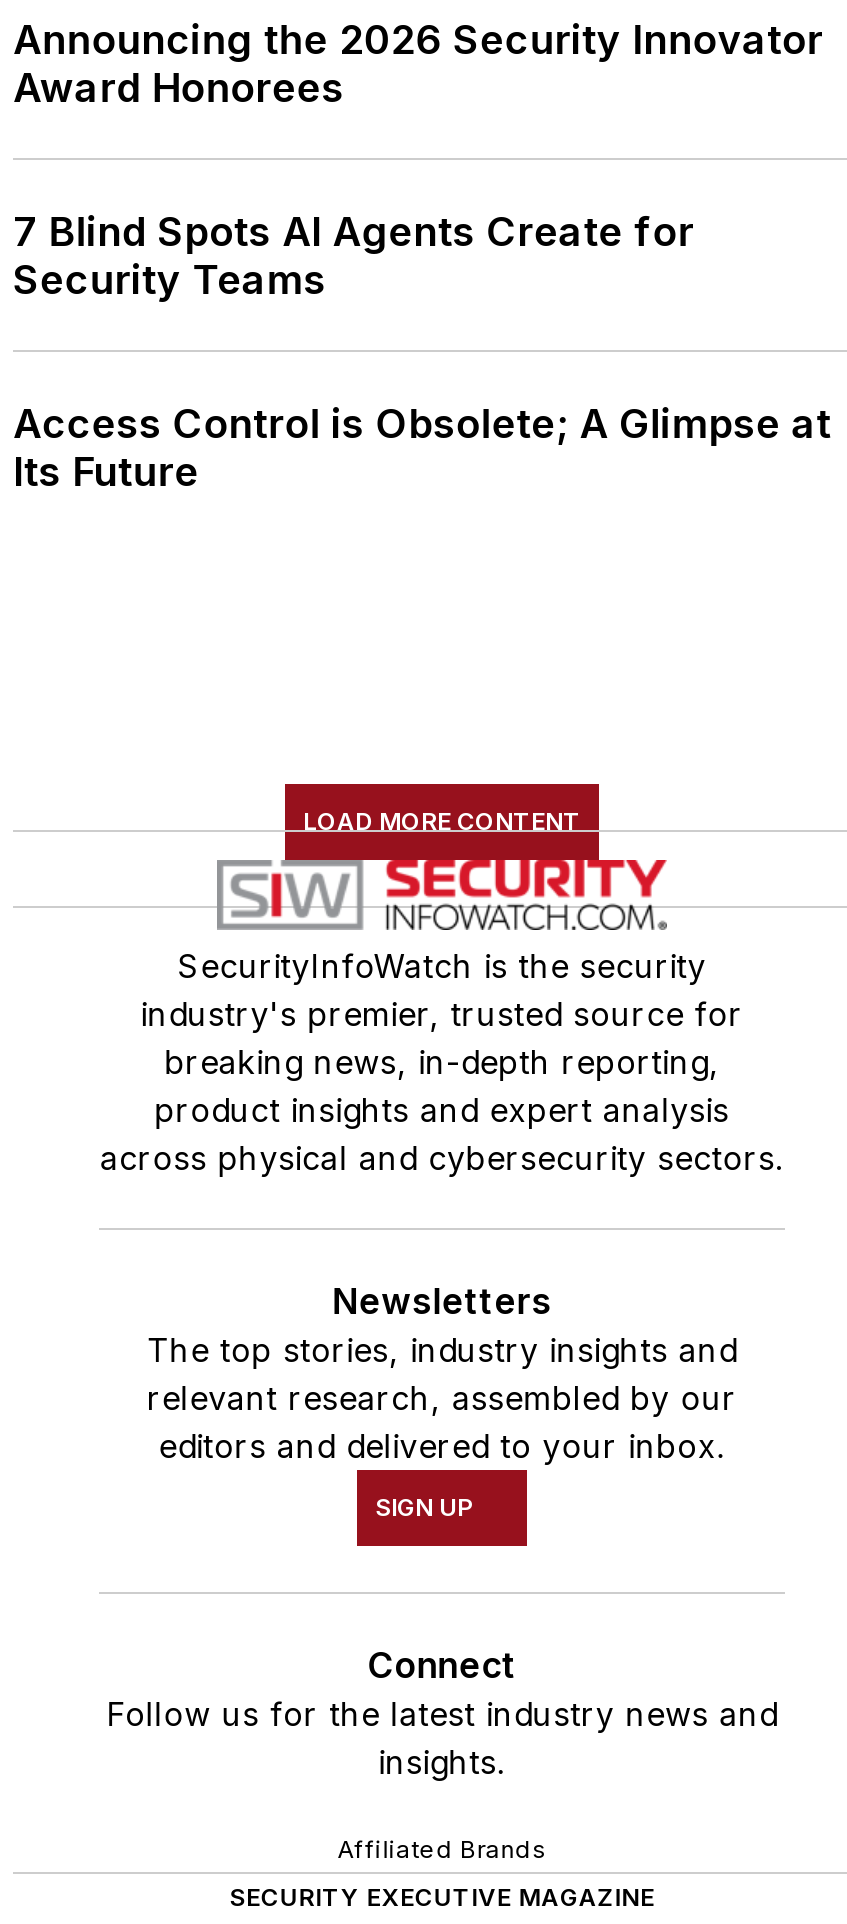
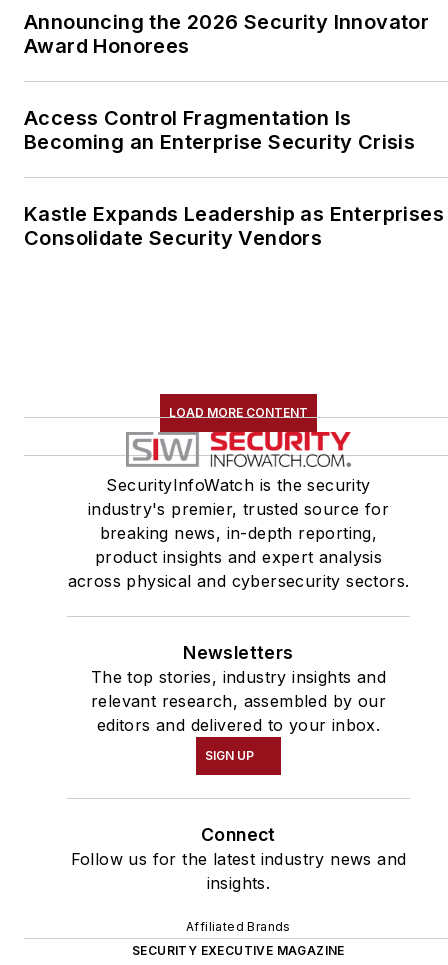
[13,208,694,304] 7 Blind Spots AI Agents Create for | Security Teams -> [24,106,415,154] Access Control Fragmentation Is | Becoming an Enterprise Security Crisis
[13,400,831,496] Access Control is Obsolete; A Glimpse at | Its Future -> [24,202,444,250] Kastle Expands Leadership as Enterprises | Consolidate Security Vendors

